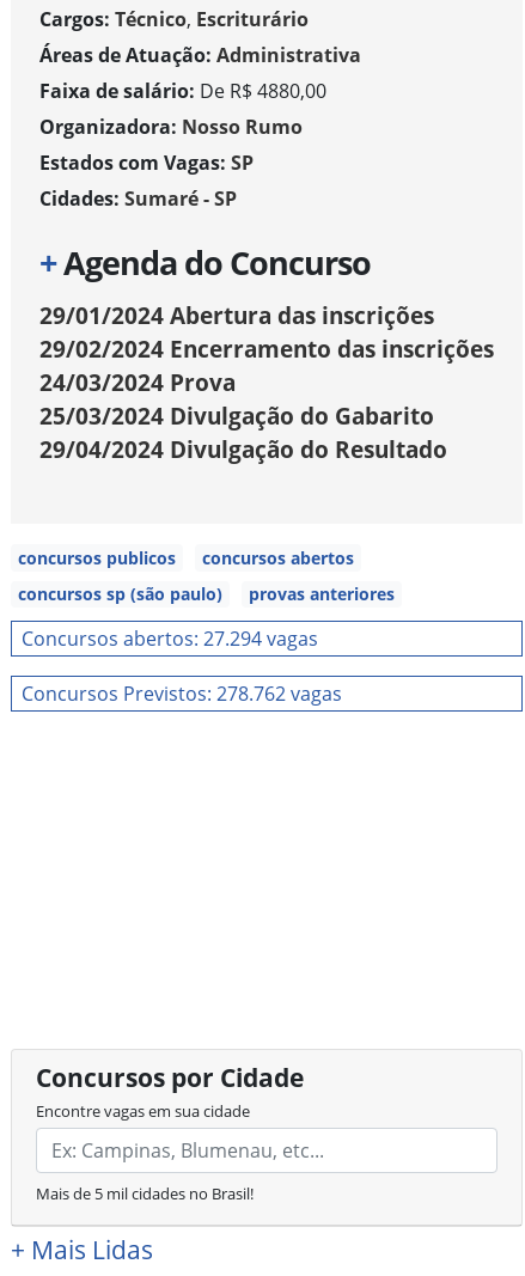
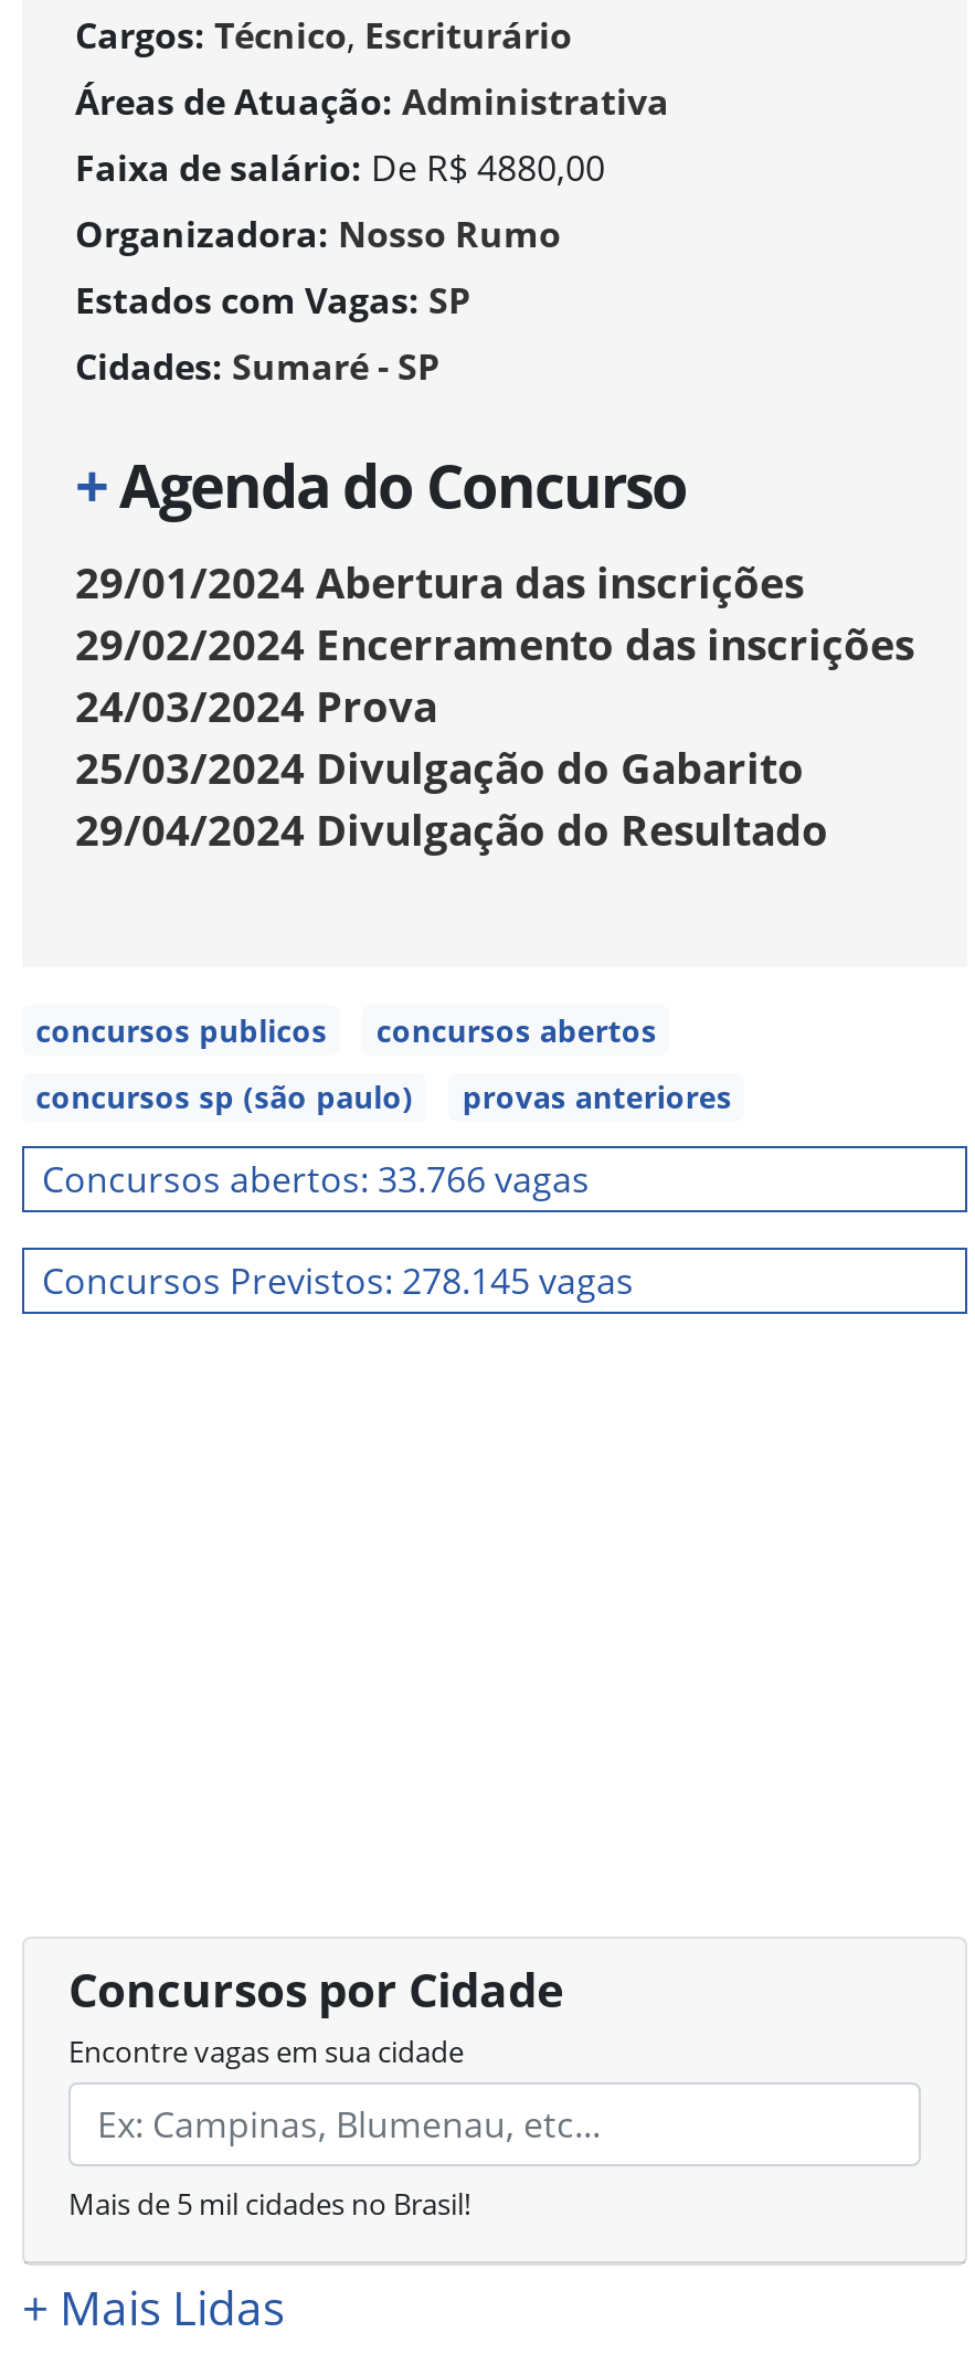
[22,625,318,652] Concursos abertos: 27.294 vagas -> [42,1155,590,1203] Concursos abertos: 33.766 vagas
[22,680,342,707] Concursos Previstos: 278.762 vagas -> [42,1256,634,1305] Concursos Previstos: 278.145 vagas

